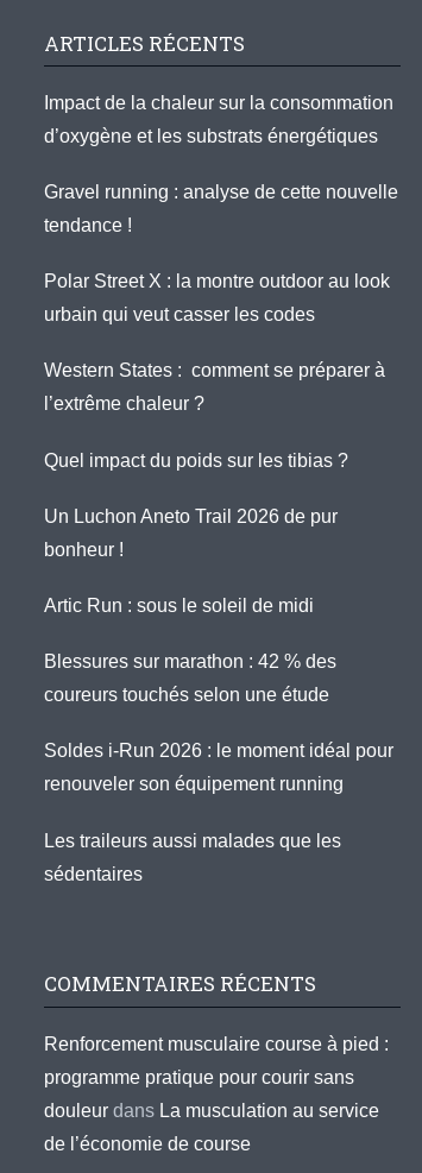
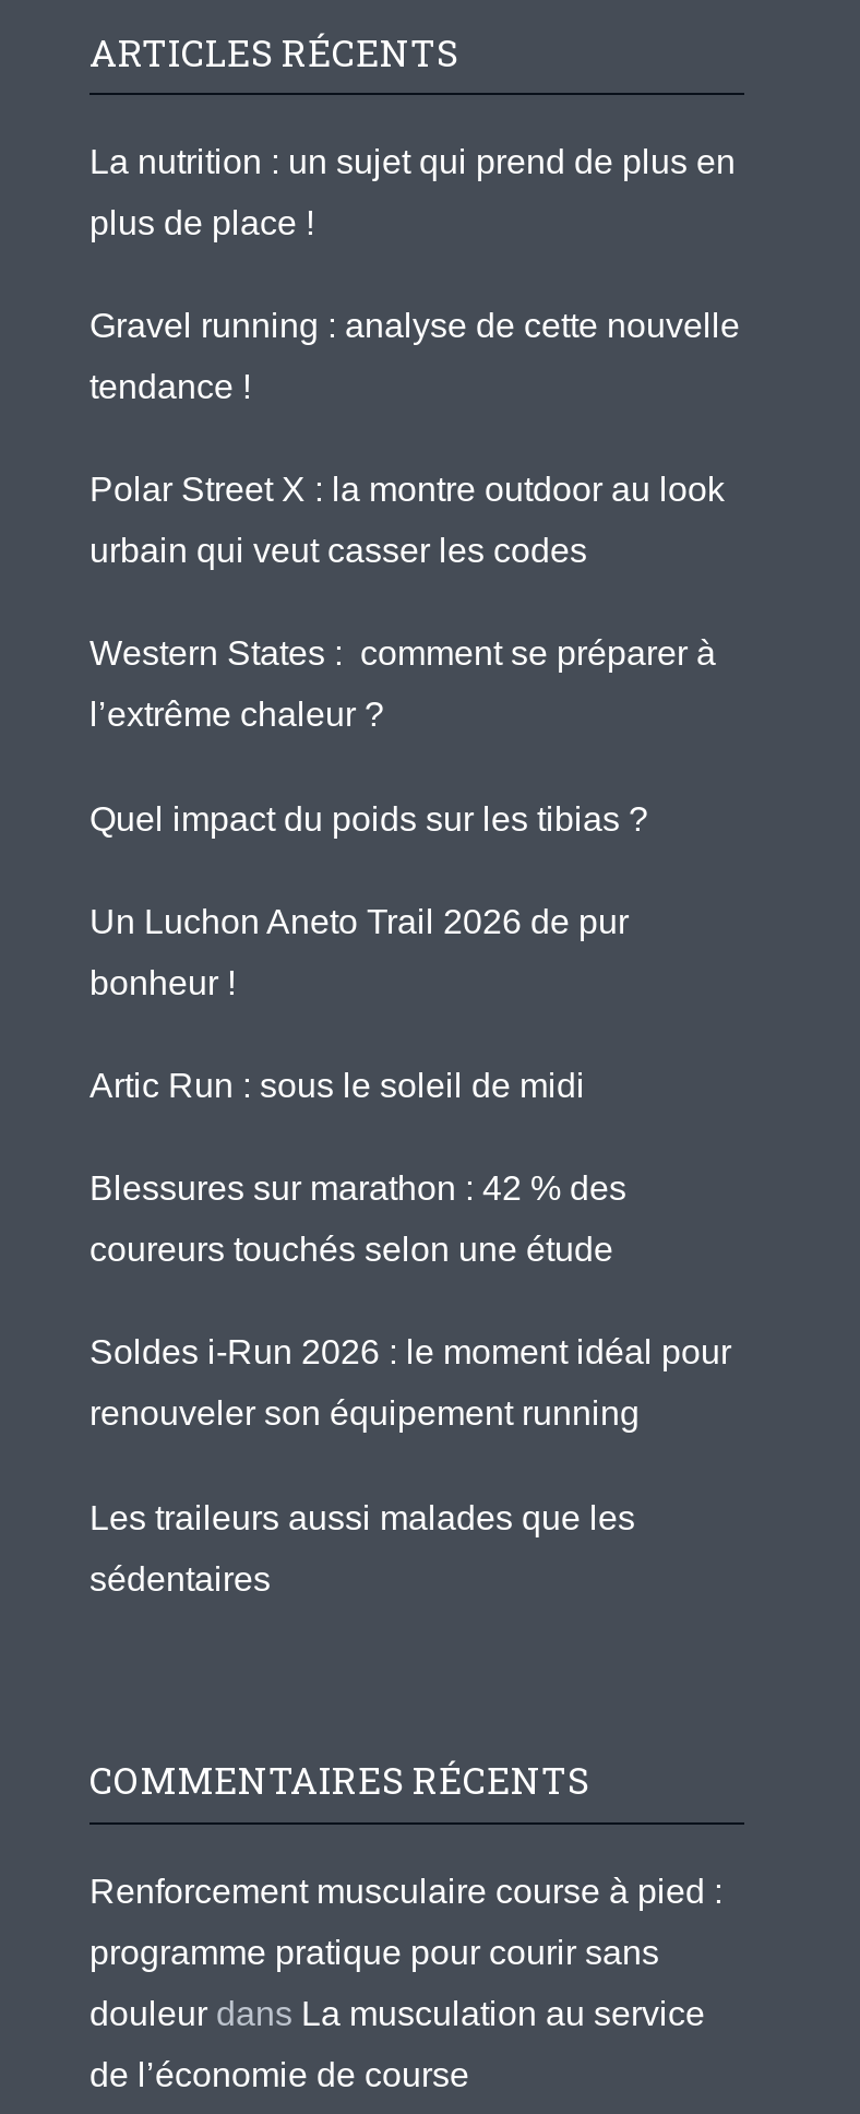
[44,92,393,113] Impact de la chaleur sur la consommation -> [89,143,736,180] La nutrition : un sujet qui prend de plus en
[44,126,378,146] d’oxygène et les substrats énergétiques -> [89,204,314,241] plus de place !

